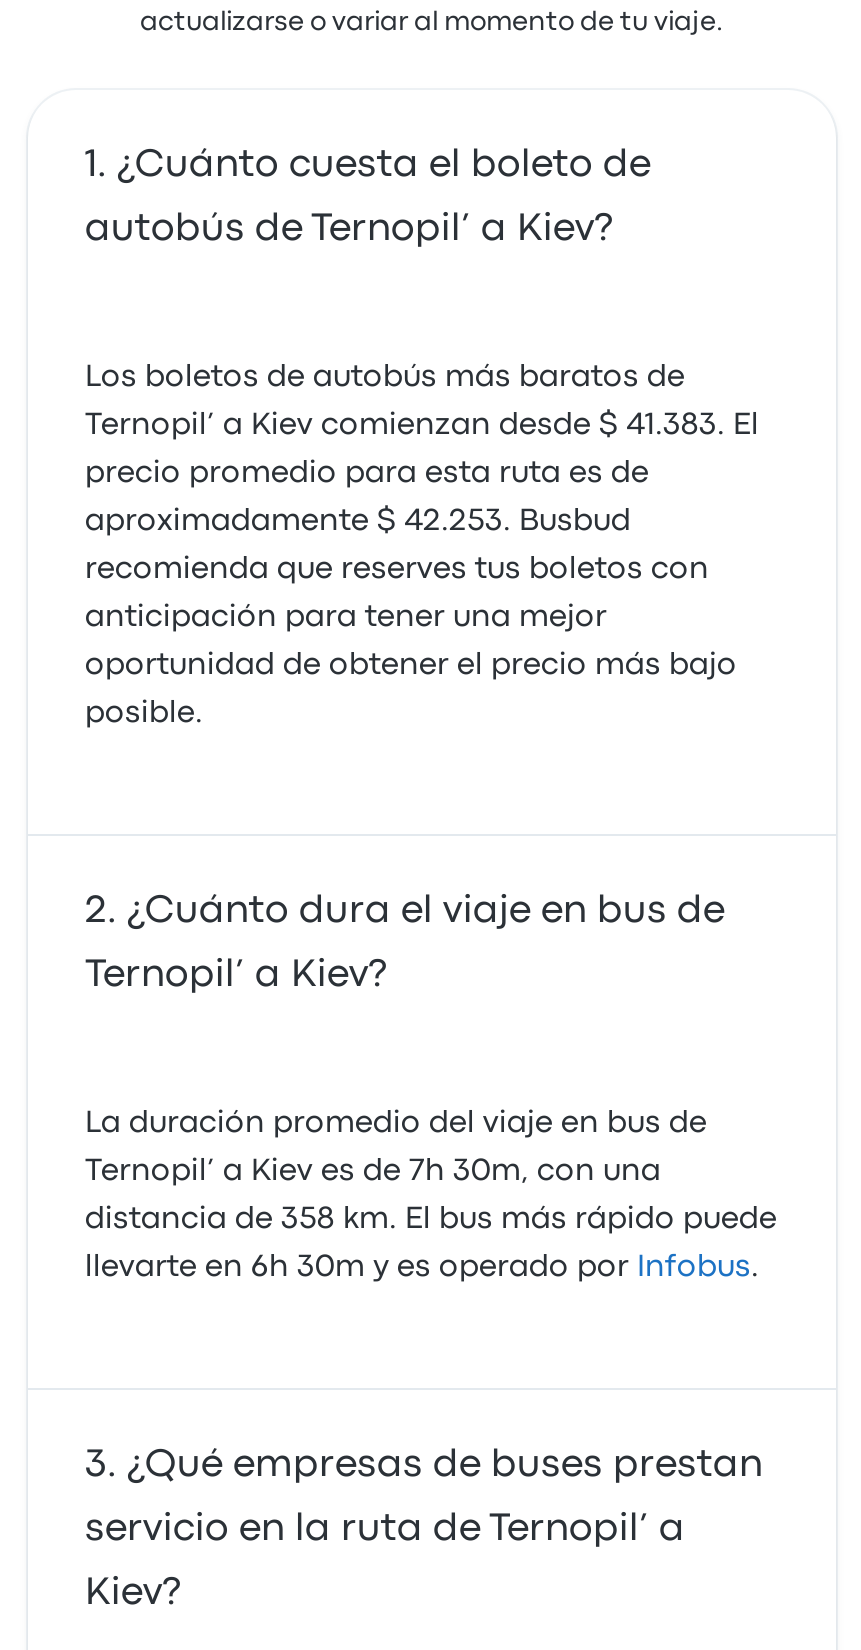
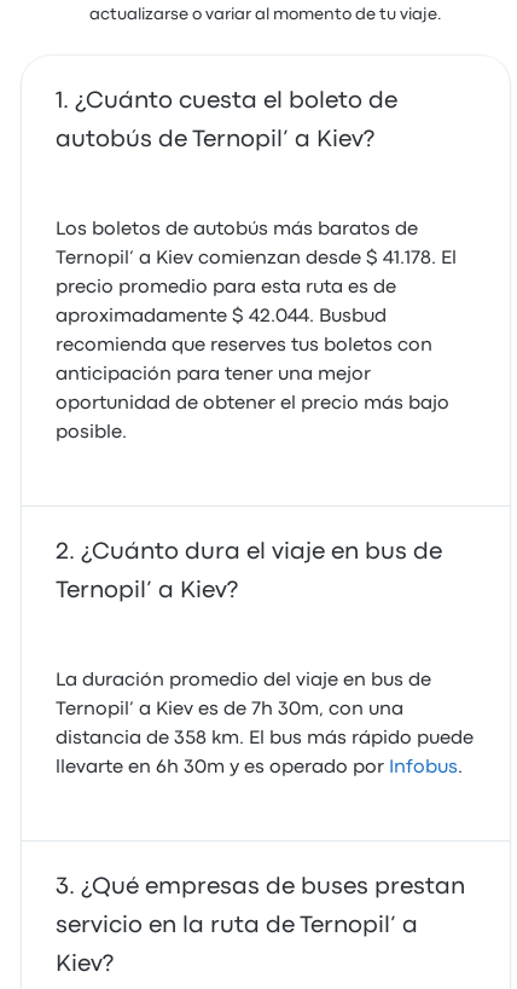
[85,412,759,440] Ternopil’ a Kiev comienzan desde $ 41.383. El -> [56,250,457,267] Ternopil’ a Kiev comienzan desde $ 41.178. El
[85,508,631,536] aproximadamente $ 42.253. Busbud -> [56,308,387,325] aproximadamente $ 42.044. Busbud

